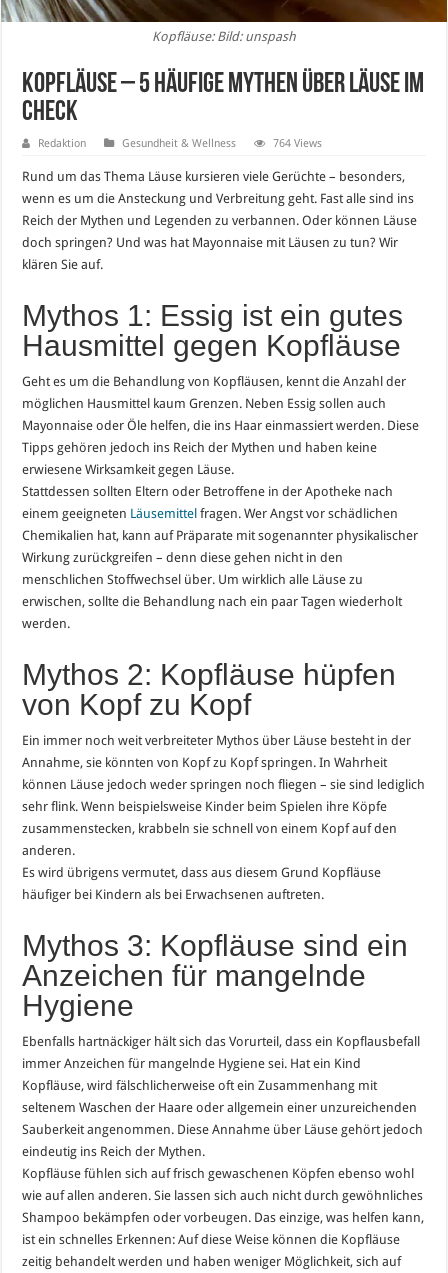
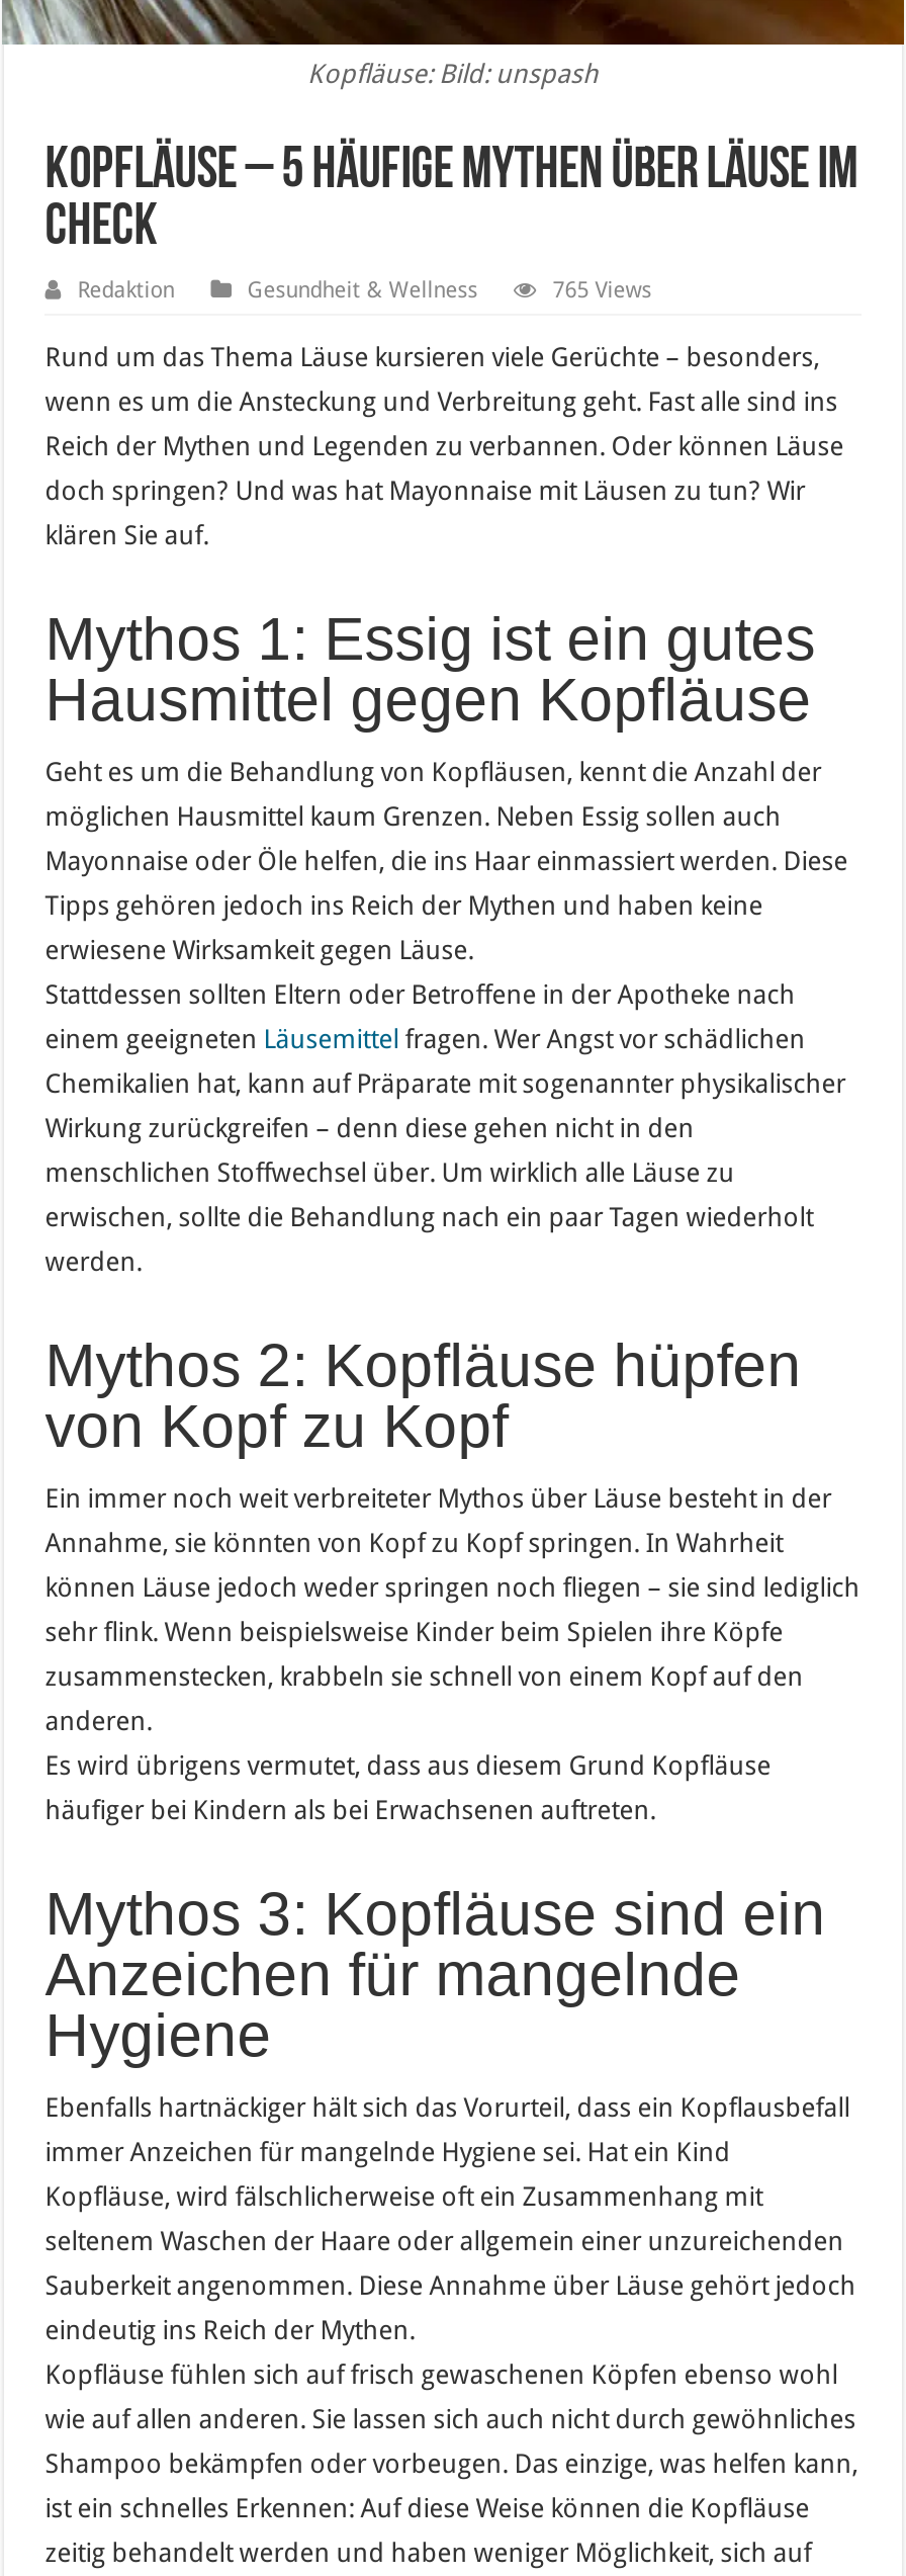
[273,137,322,150] 764 Views -> [552,277,652,303] 765 Views

